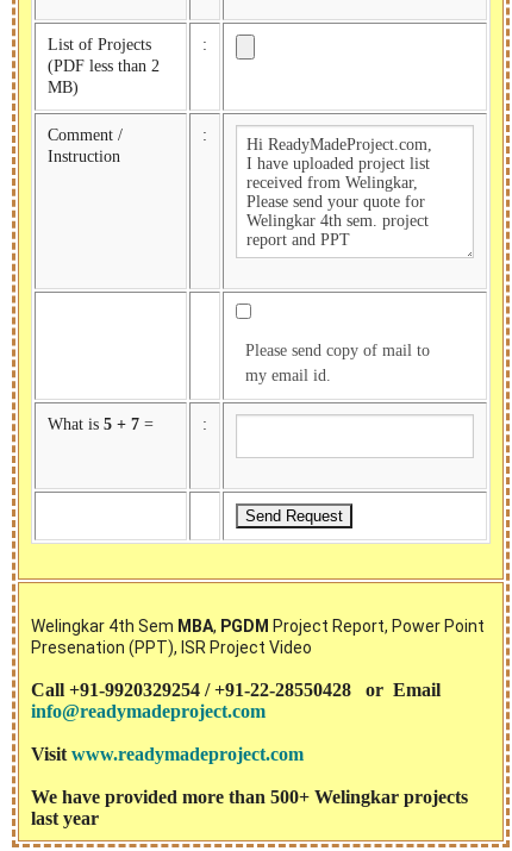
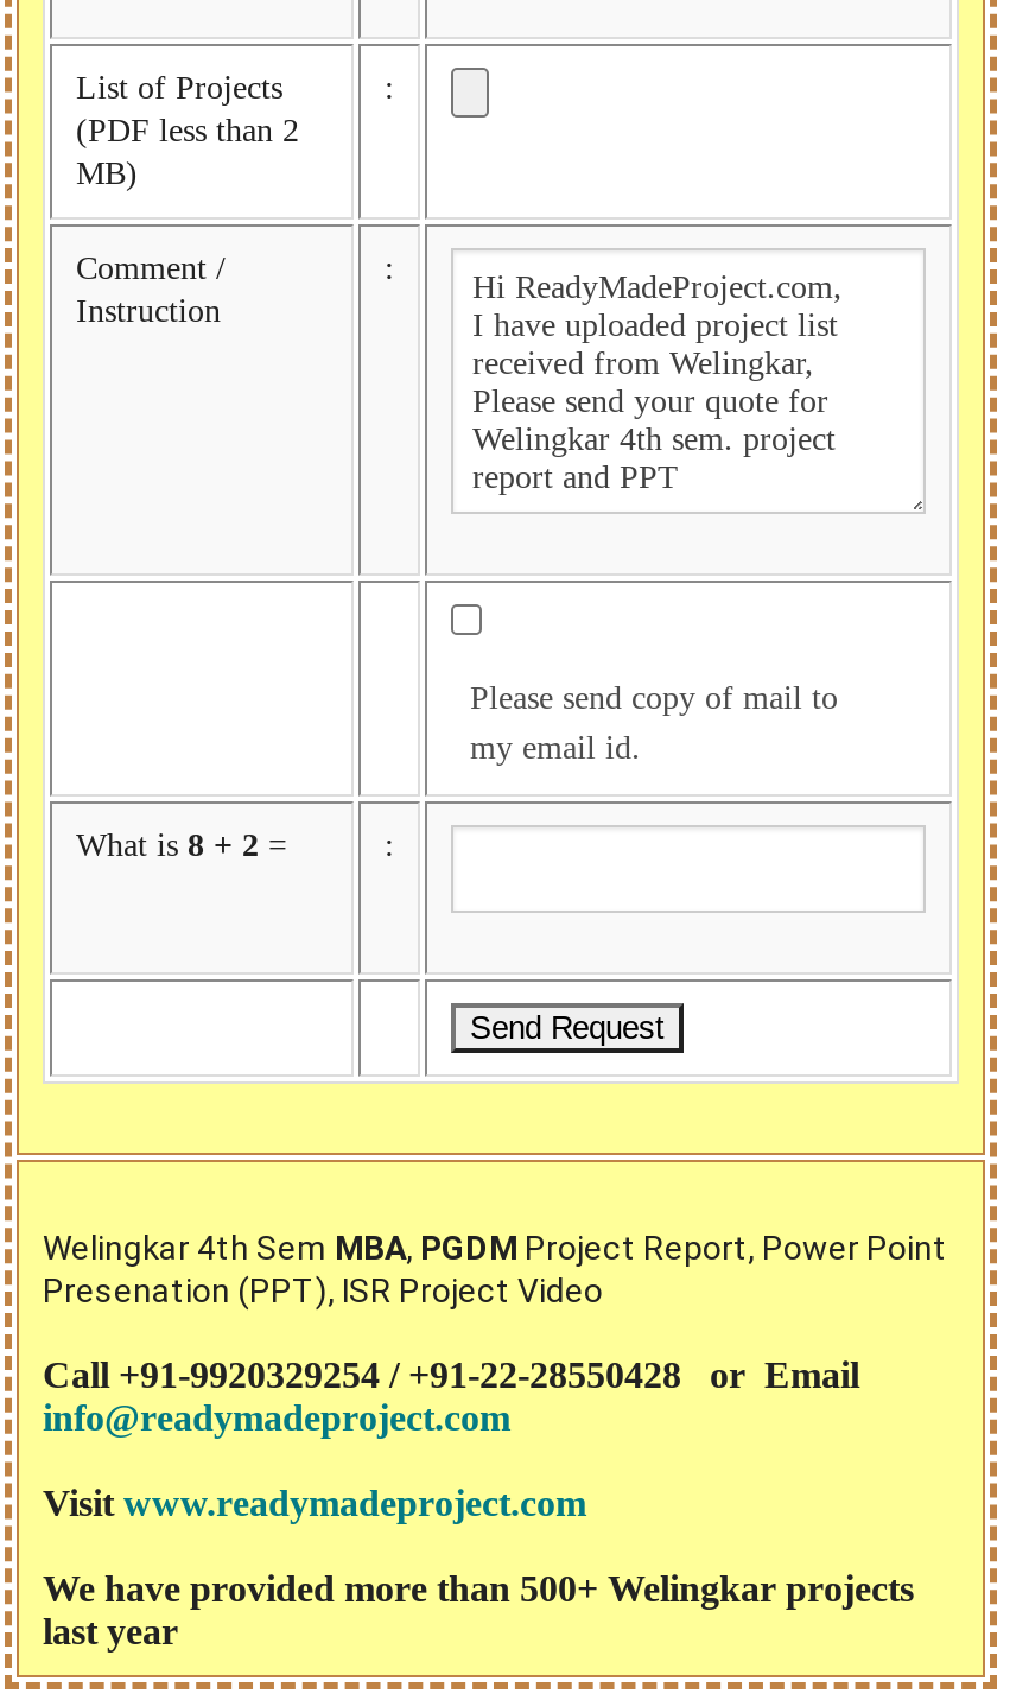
[48,416,154,433] What is 5 + 7 = -> [76,828,287,864] What is 8 + 2 =

